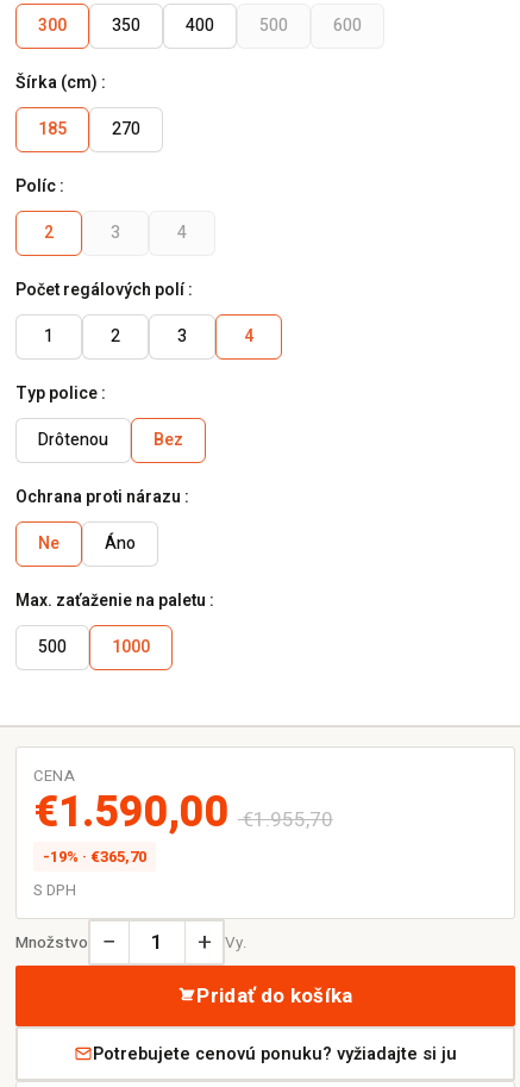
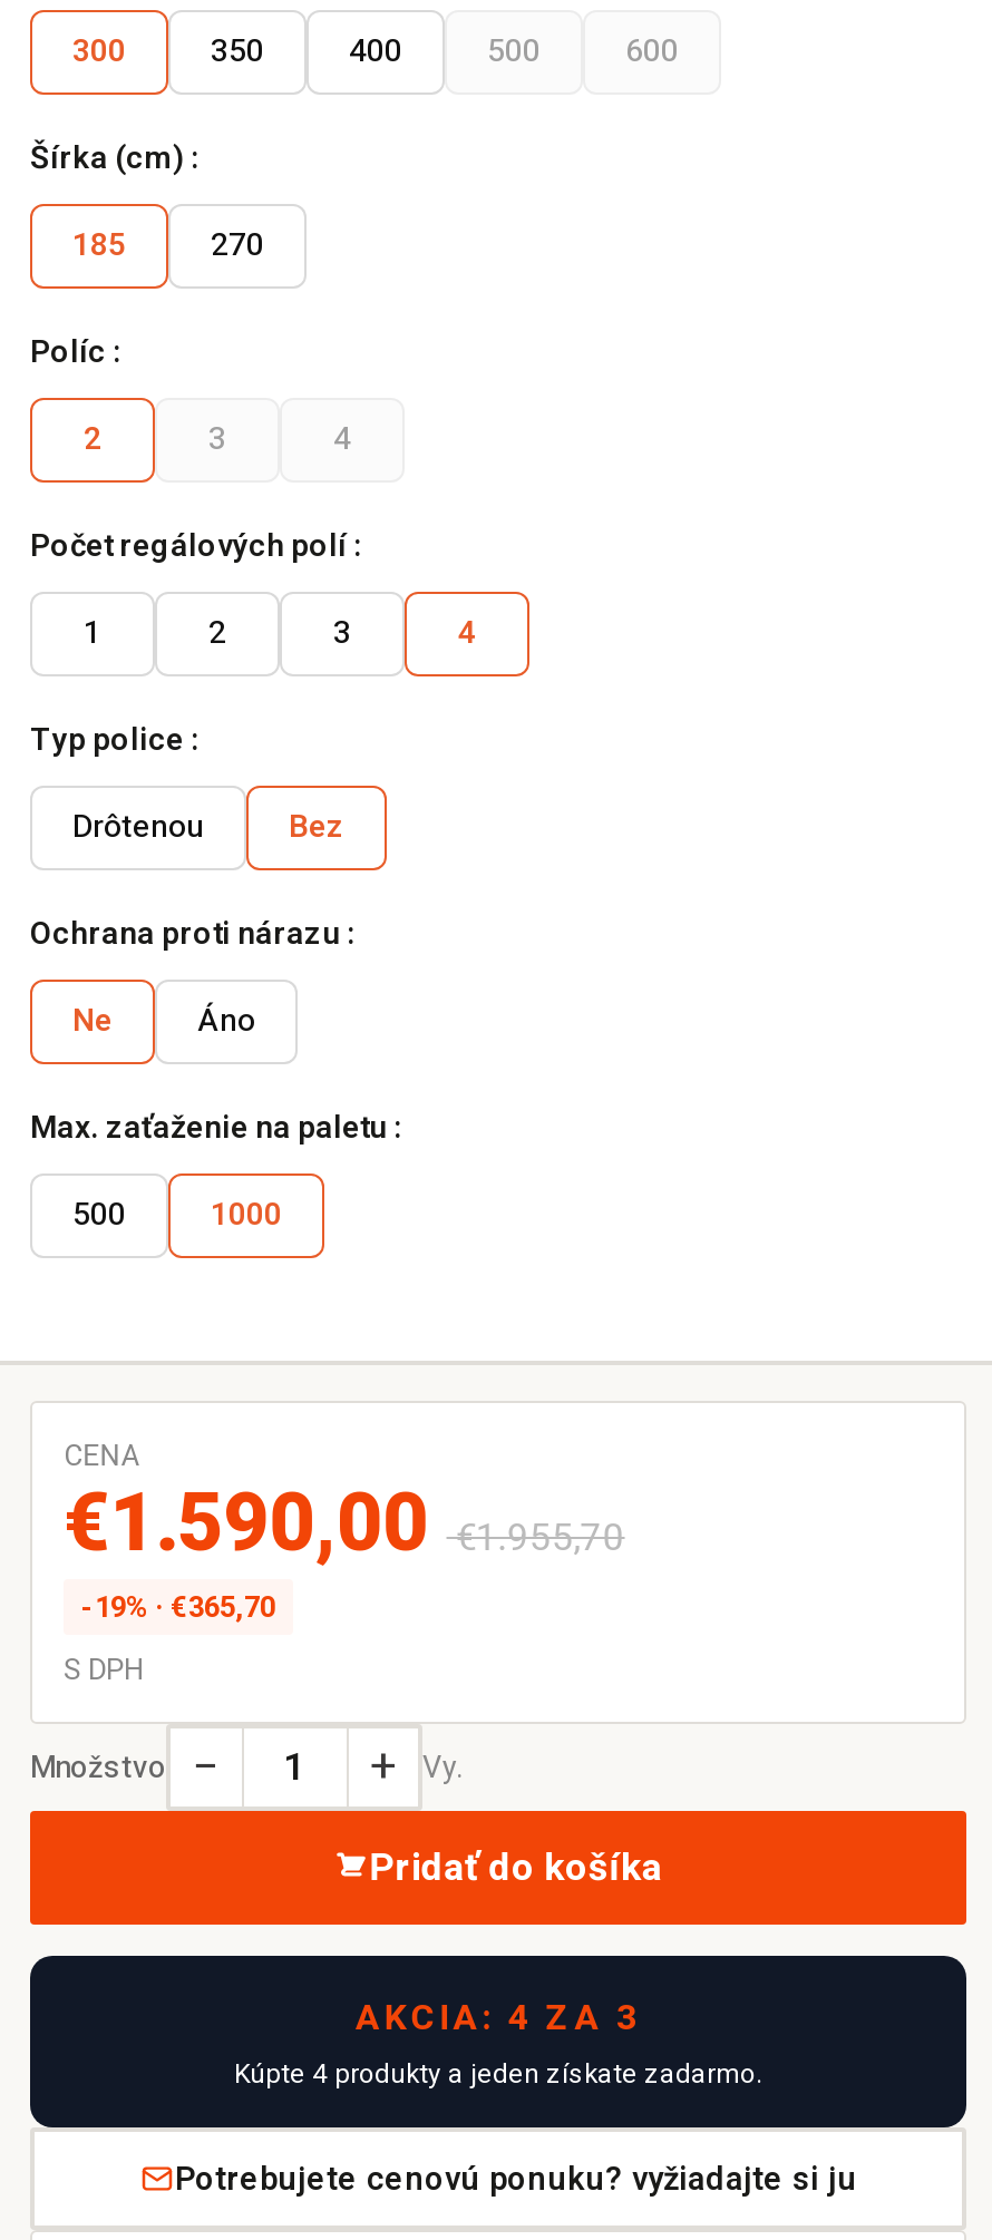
none -> [234,1991,762,2094] AKCIA: 4 ZA 3 | Kúpte 4 produkty a jeden získate zadarmo.

